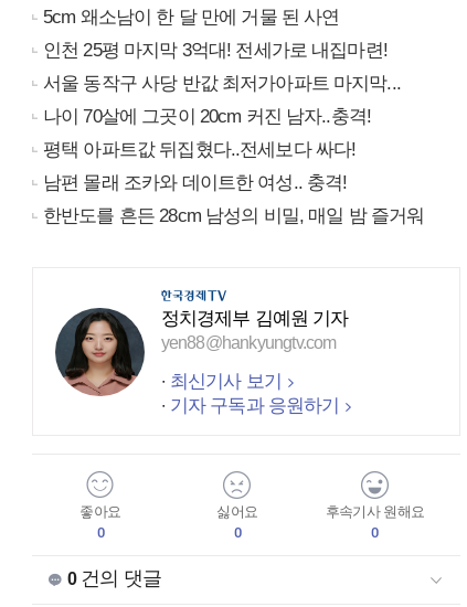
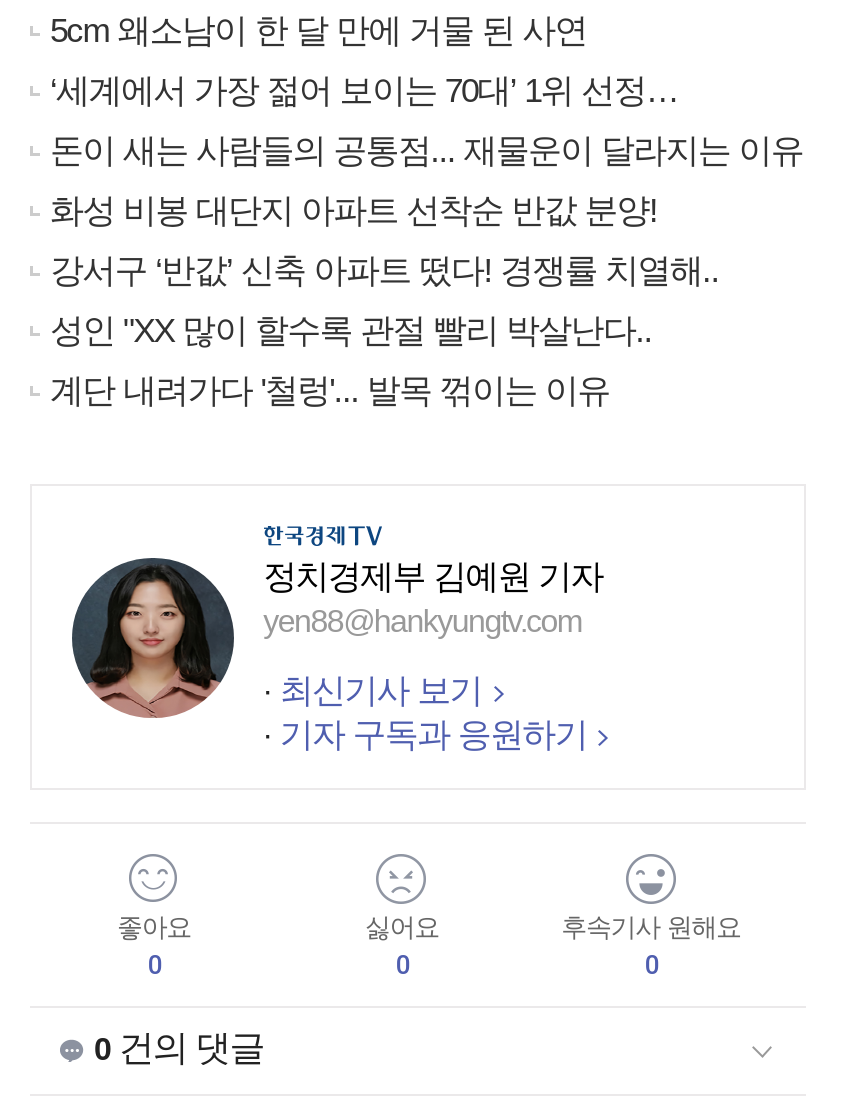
[43,40,387,61] 인천 25평 마지막 3억대! 전세가로 내집마련! -> [50,73,678,111] ‘세계에서 가장 젊어 보이는 70대’ 1위 선정…
[43,73,401,94] 서울 동작구 사당 반값 최저가아파트 마지막... -> [50,133,803,171] 돈이 새는 사람들의 공통점... 재물운이 달라지는 이유
[43,106,371,127] 나이 70살에 그곳이 20cm 커진 남자..충격! -> [50,193,657,231] 화성 비봉 대단지 아파트 선착순 반값 분양!
[43,139,356,160] 평택 아파트값 뒤집혔다..전세보다 싸다! -> [50,253,719,291] 강서구 ‘반값’ 신축 아파트 떴다! 경쟁률 치열해..
[43,173,347,194] 남편 몰래 조카와 데이트한 여성.. 충격! -> [50,313,652,351] 성인 "XX 많이 할수록 관절 빨리 박살난다..
[43,206,424,227] 한반도를 흔든 28cm 남성의 비밀, 매일 밤 즐거워 -> [50,373,610,411] 계단 내려가다 '철렁'... 발목 꺾이는 이유

